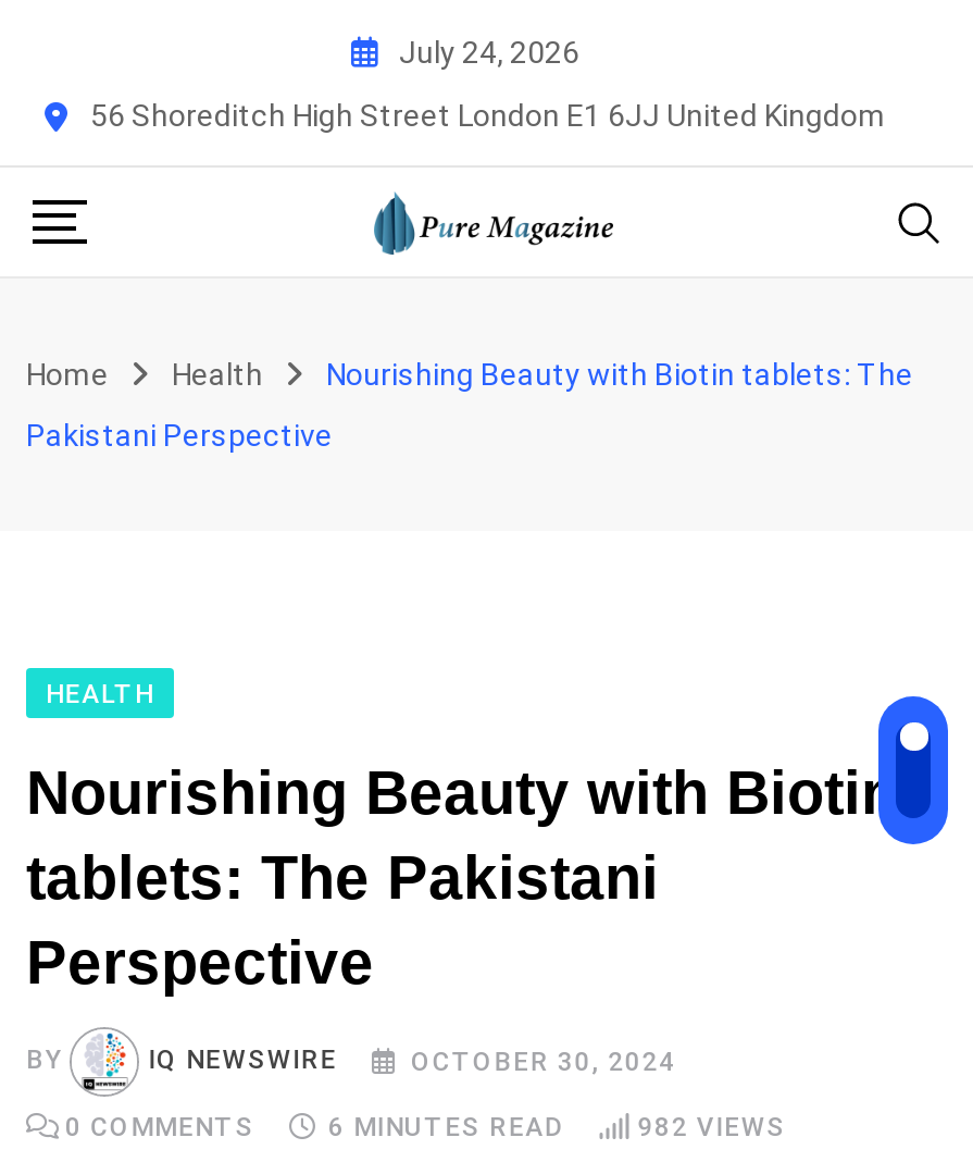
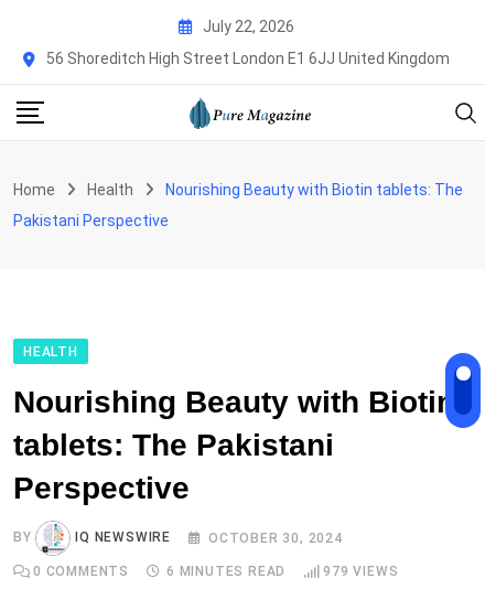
[399,34,579,69] July 24, 2026 -> [202,17,294,35] July 22, 2026
[638,1112,786,1143] 982 VIEWS -> [323,564,398,579] 979 VIEWS

